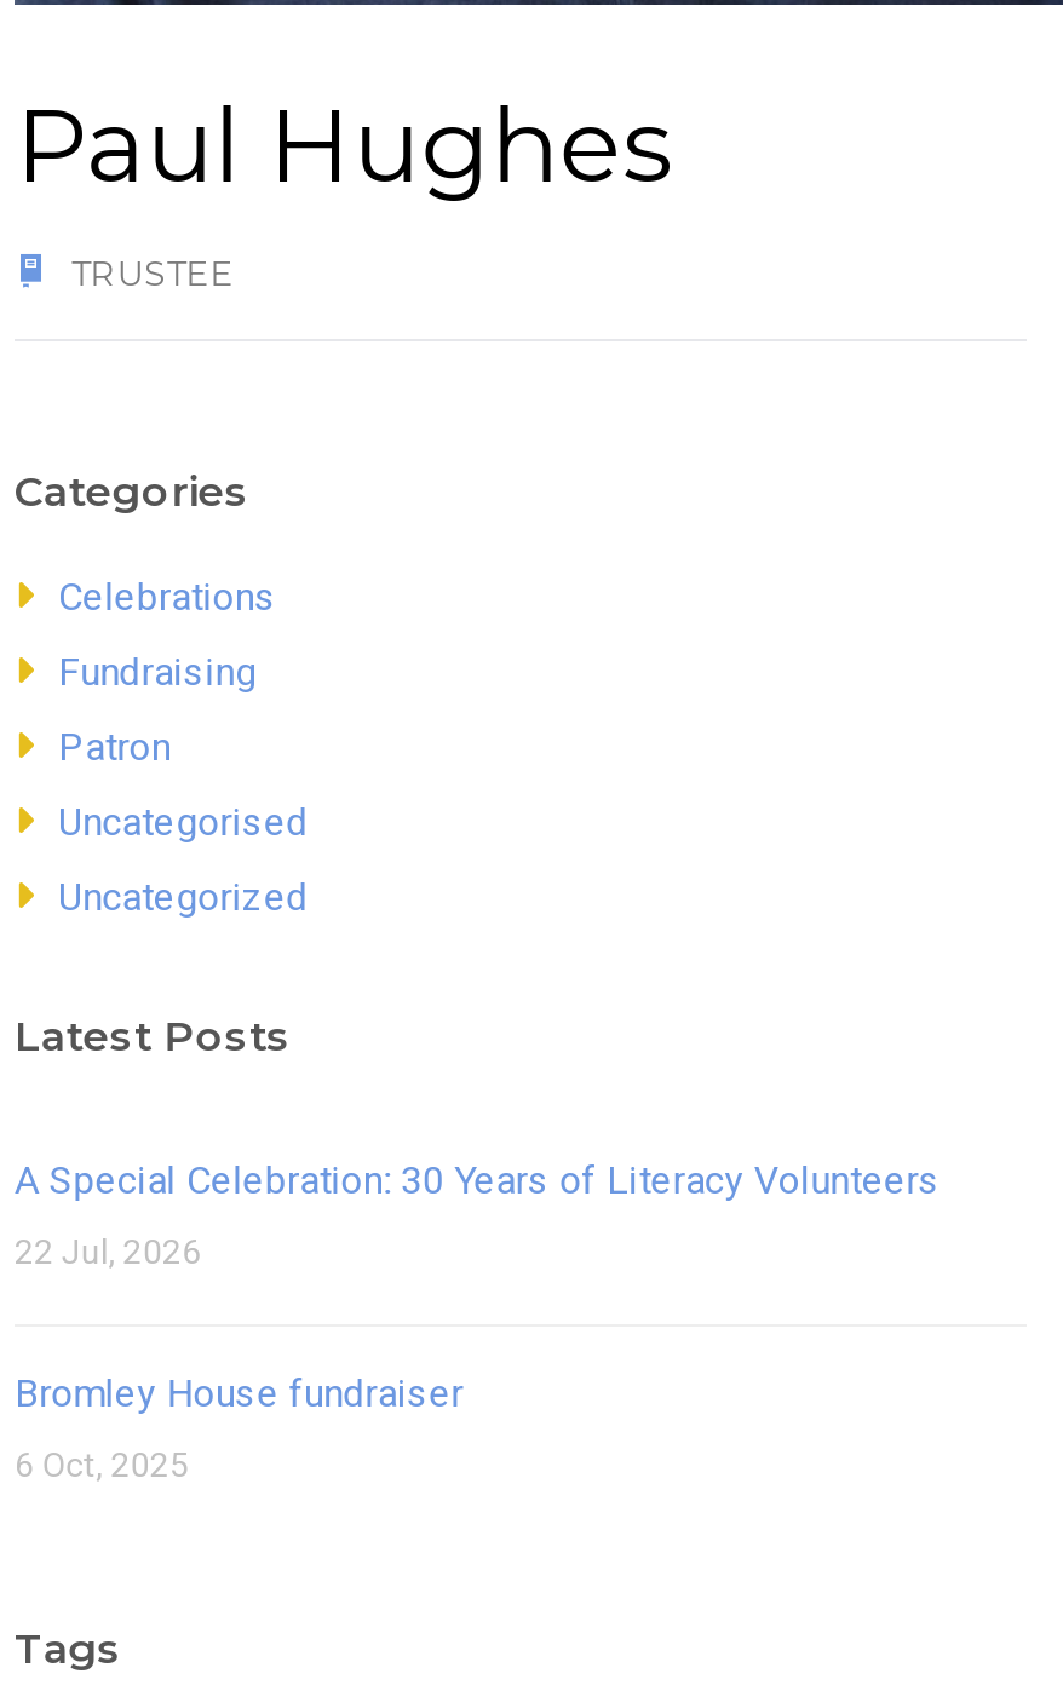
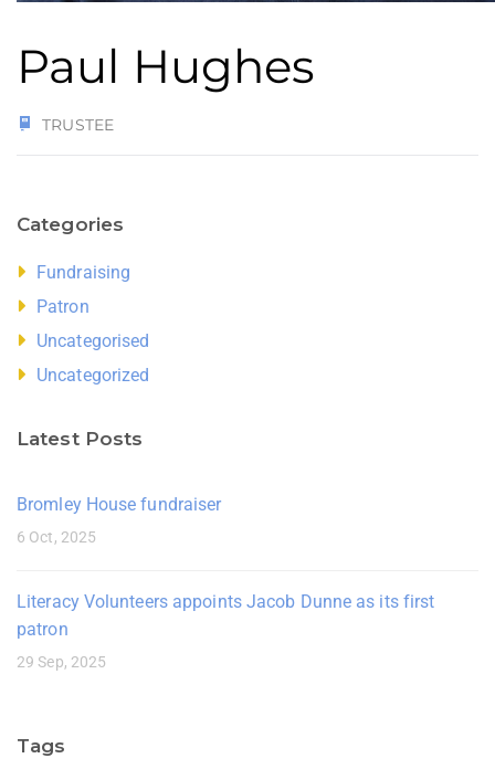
[58,573,277,619] Celebrations -> none
moved [15,648,308,1060] -> [17,262,149,449]: Fundraising | Patron | Uncategorised | Uncategorized | Latest Posts
[15,1157,940,1270] A Special Celebration: 30 Years of Literacy Volunteers | 22 Jul, 2026 -> none
moved [15,1370,463,1483] -> [17,494,221,545]: Bromley House fundraiser | 6 Oct, 2025
none -> [17,591,435,670] Literacy Volunteers appoints Jacob Dunne as its first | patron | 29 Sep, 2025

